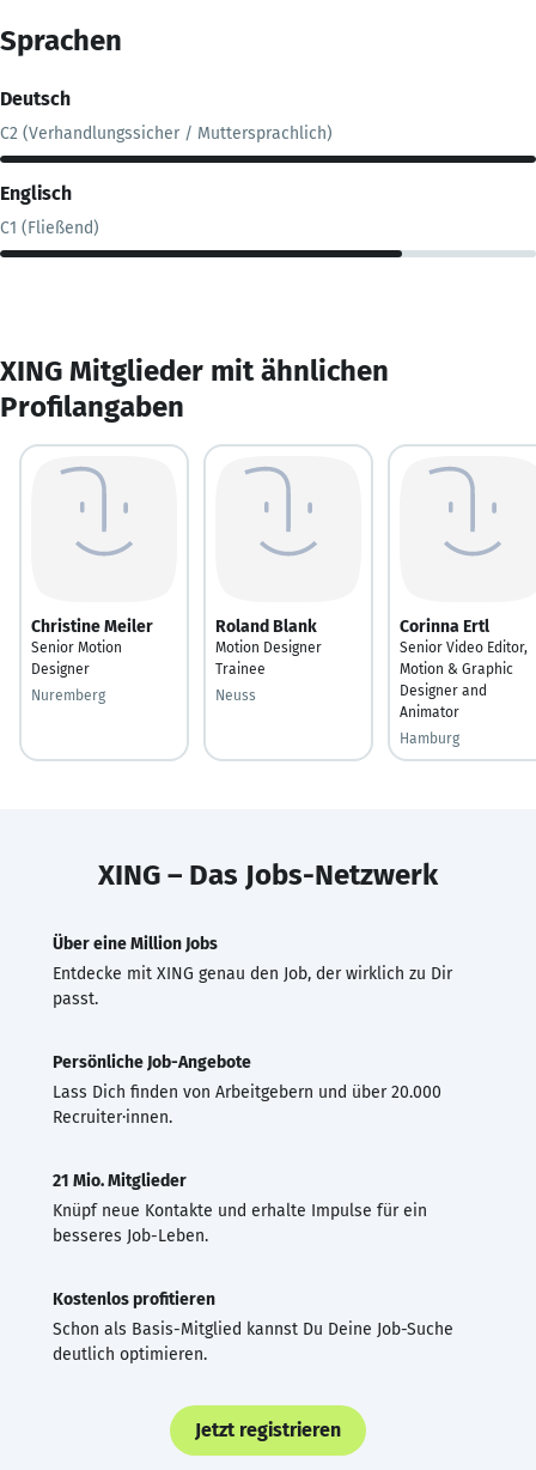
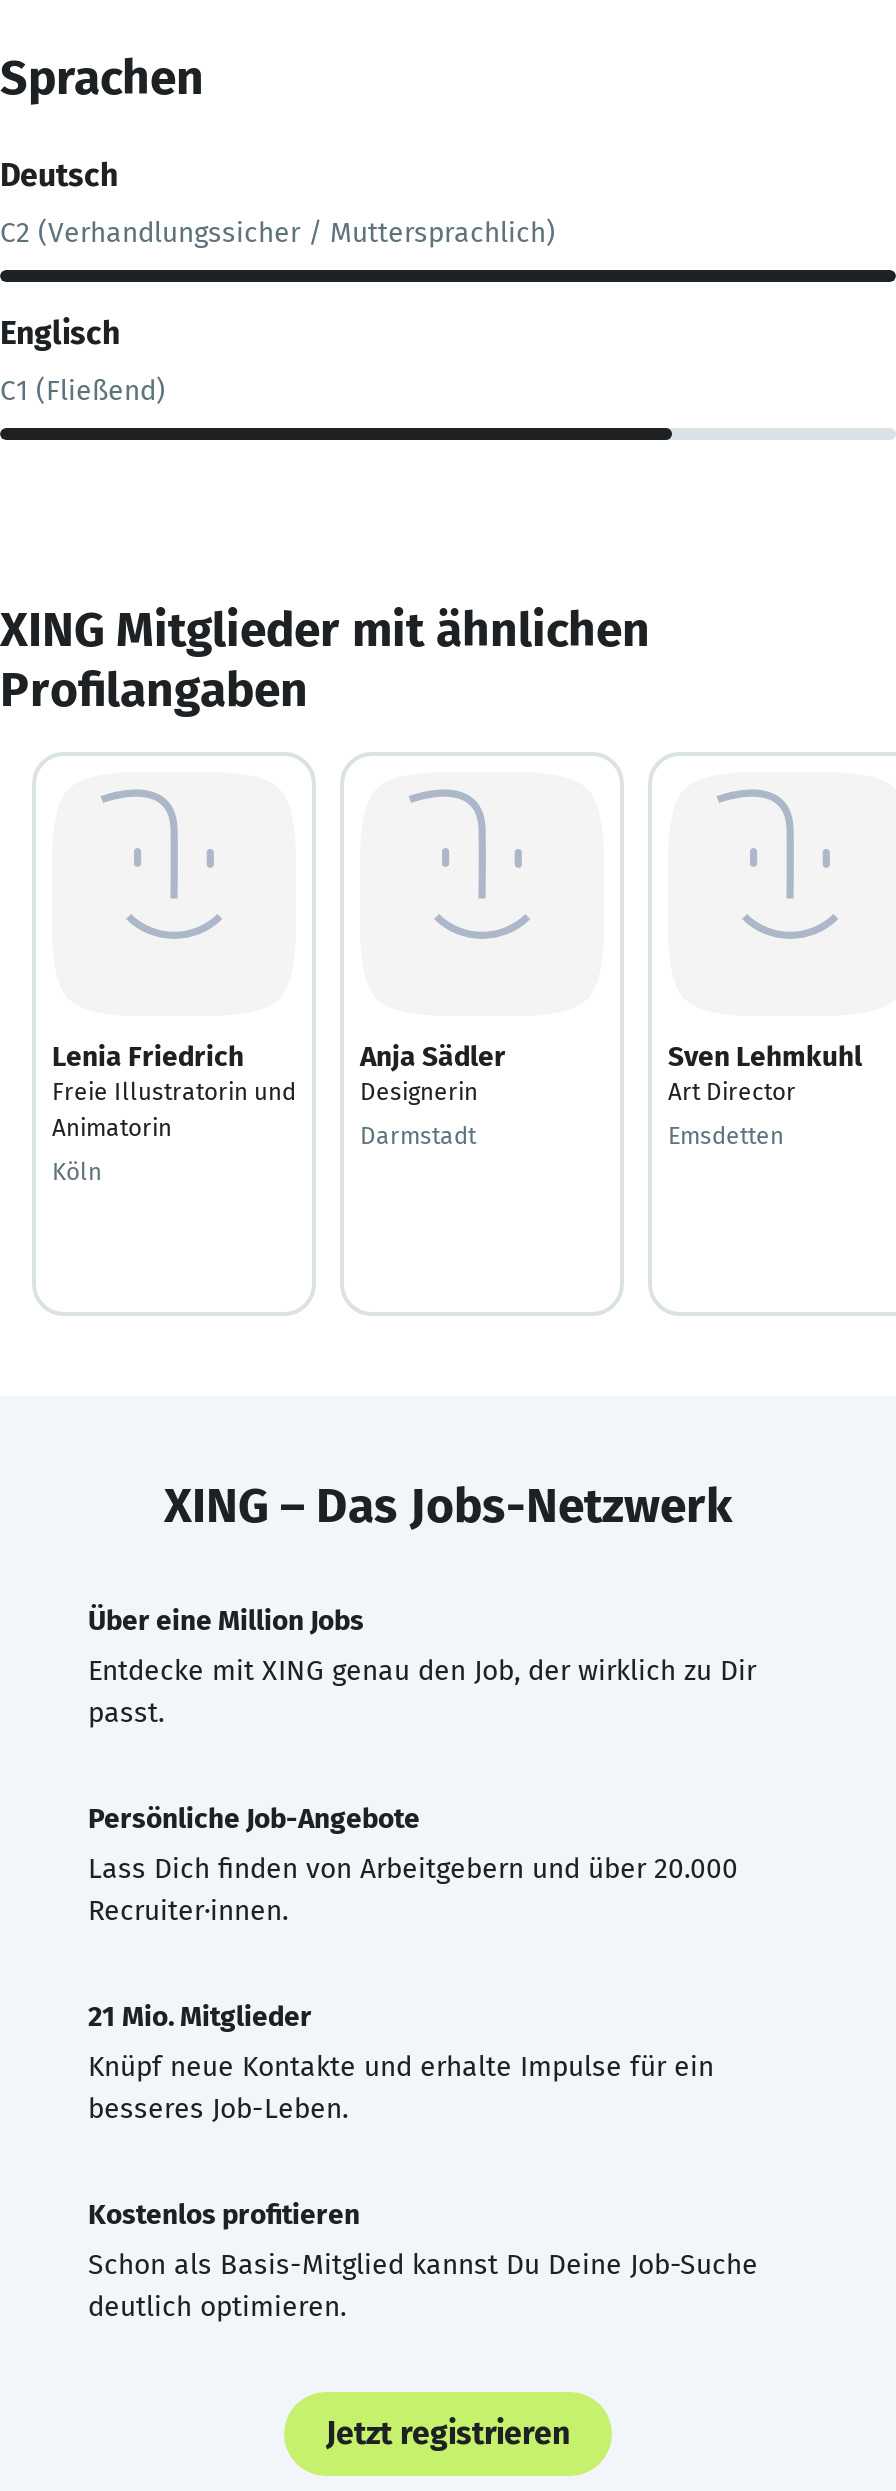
[31,616,153,677] Christine Meiler | Senior Motion | Designer -> [52,1039,296,1141] Lenia Friedrich | Freie Illustratorin und | Animatorin
[215,616,322,677] Roland Blank | Motion Designer | Trainee -> [360,1039,506,1105] Anja Sädler | Designerin
[400,616,528,720] Corinna Ertl | Senior Video Editor, | Motion & Graphic | Designer and | Animator -> [668,1039,862,1105] Sven Lehmkuhl | Art Director
[31,687,105,703] Nuremberg -> [52,1157,102,1185] Köln
[215,687,256,703] Neuss -> [360,1121,476,1149] Darmstadt
[400,730,459,746] Hamburg -> [668,1121,784,1149] Emsdetten

